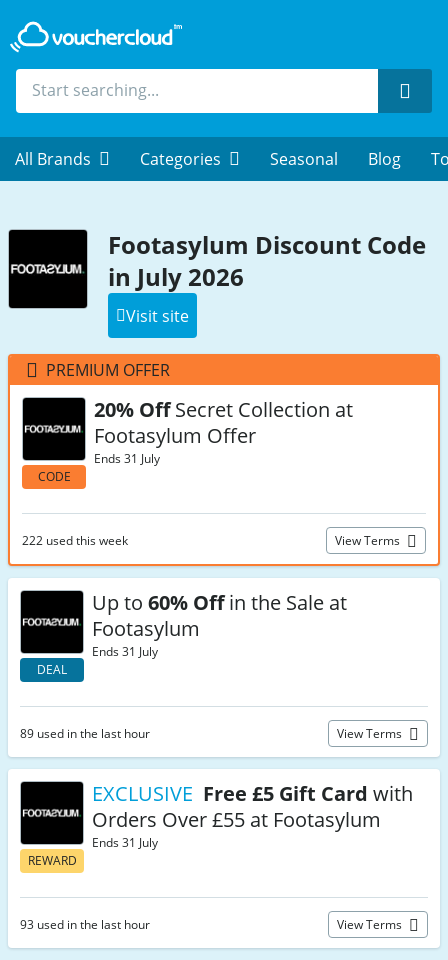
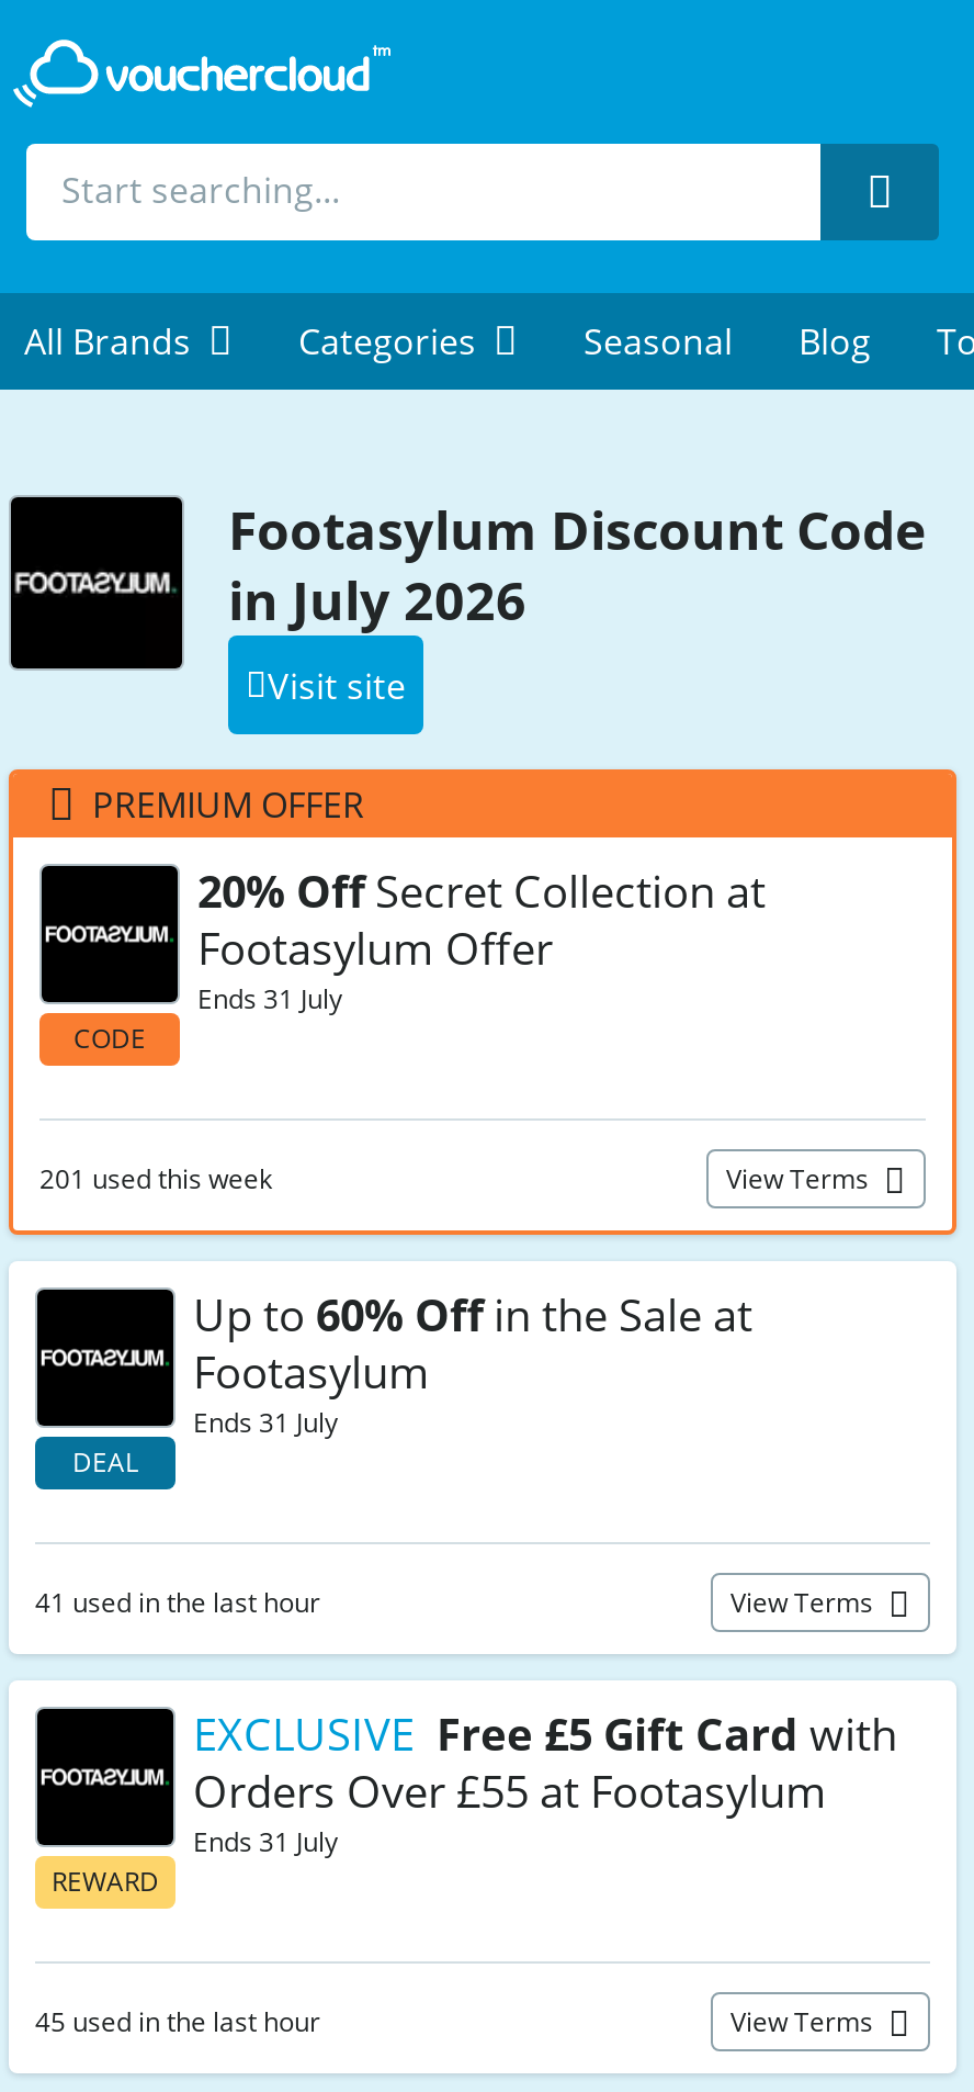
[22,532,128,549] 222 used this week -> [39,1160,272,1197] 201 used this week
[20,725,150,742] 89 used in the last hour -> [35,1584,320,1621] 41 used in the last hour
[20,916,150,933] 93 used in the last hour -> [35,2003,320,2040] 45 used in the last hour

